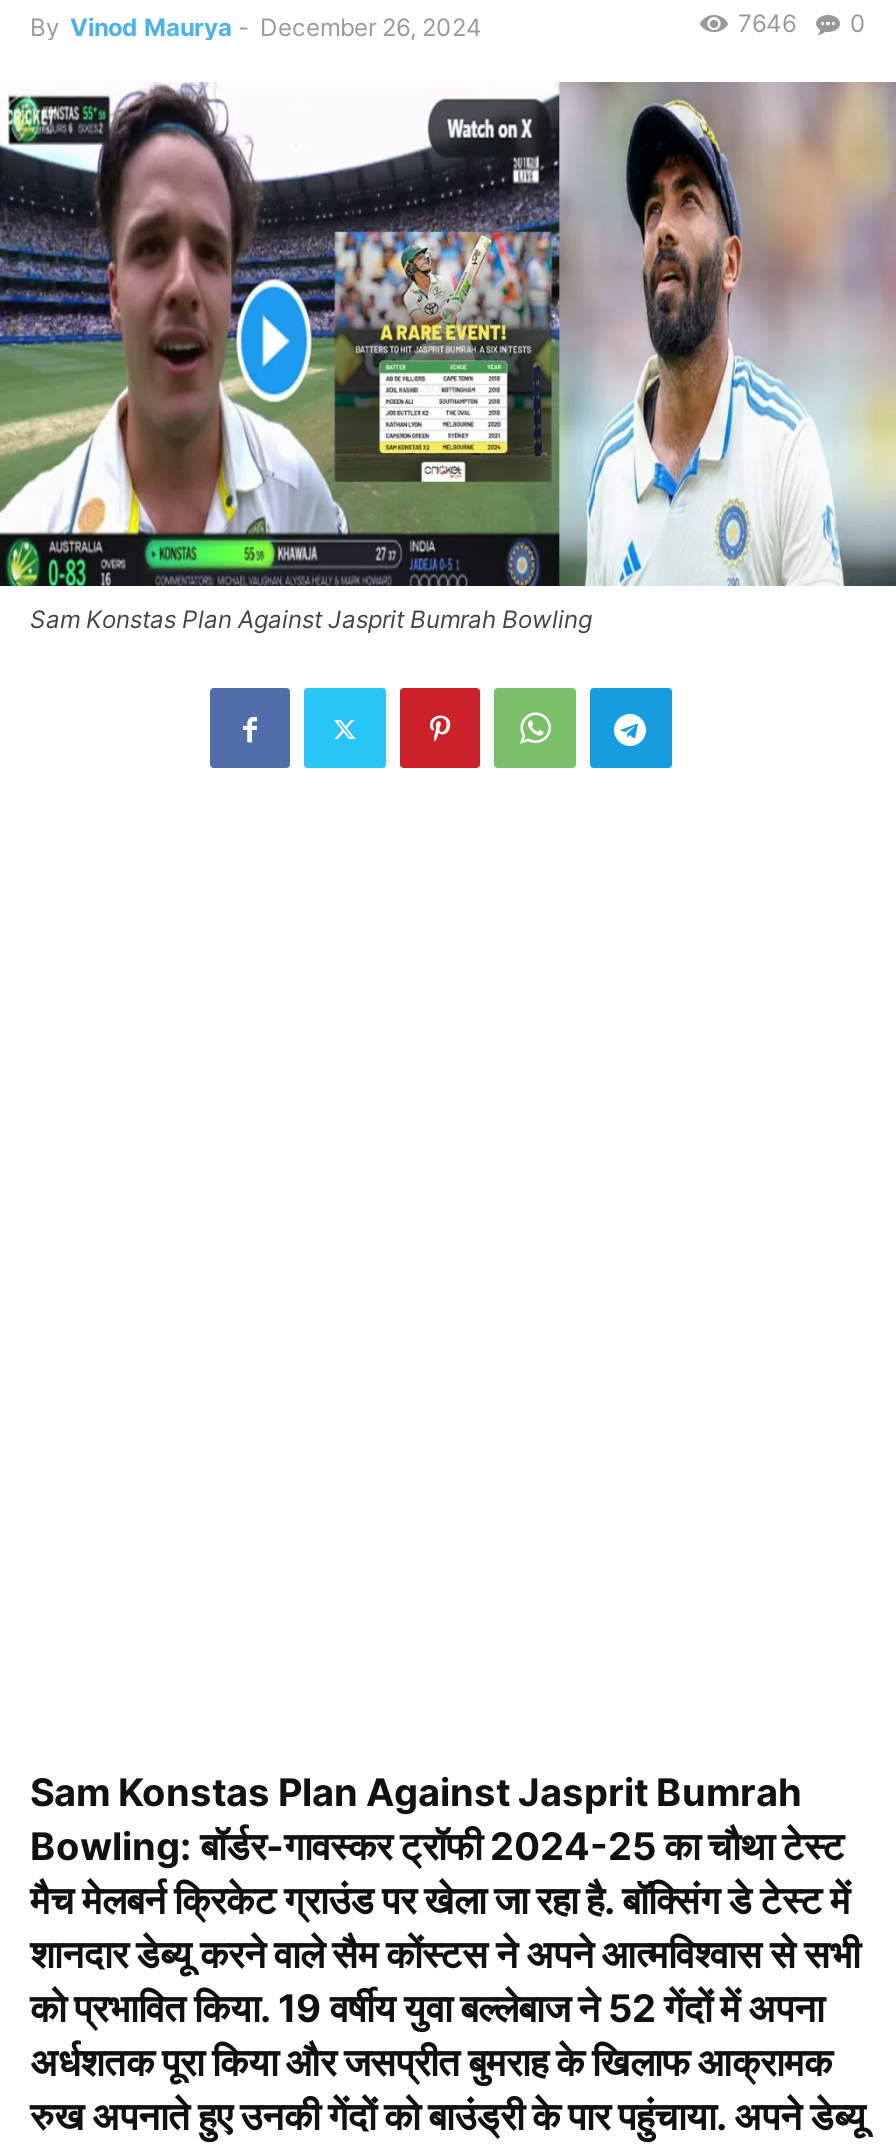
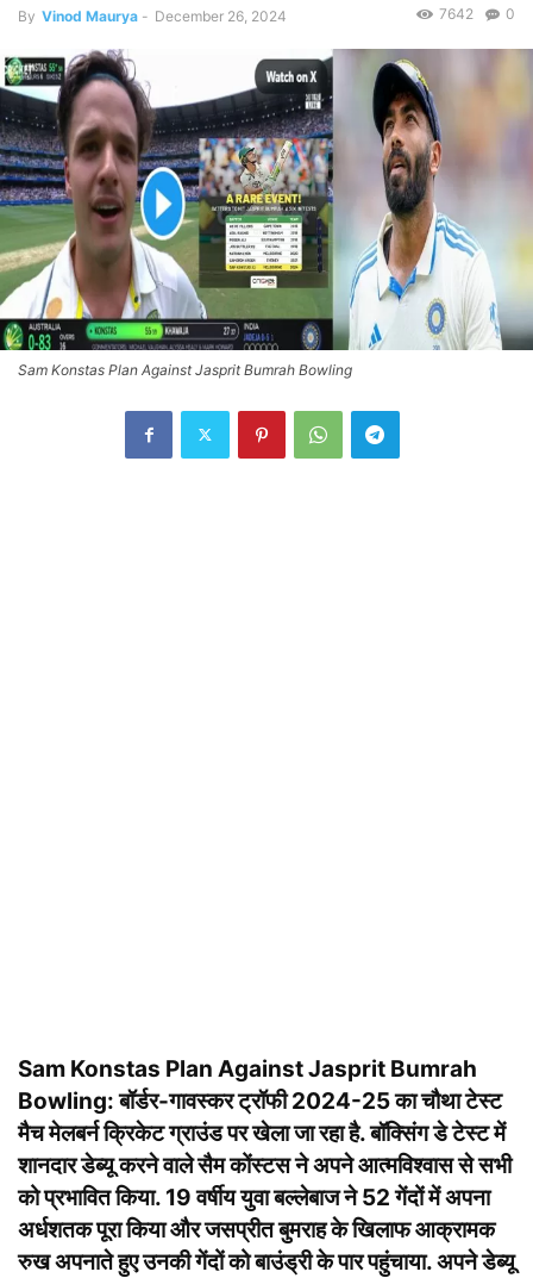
[738,8,866,38] 7646 0 -> [439,5,515,23] 7642 0

